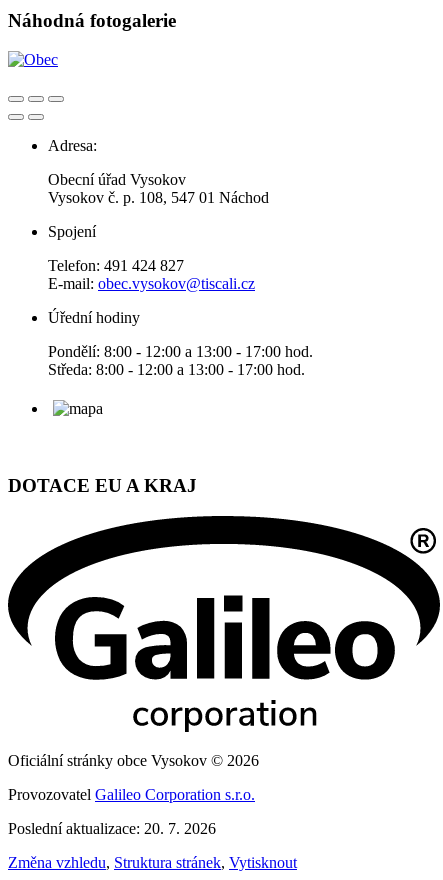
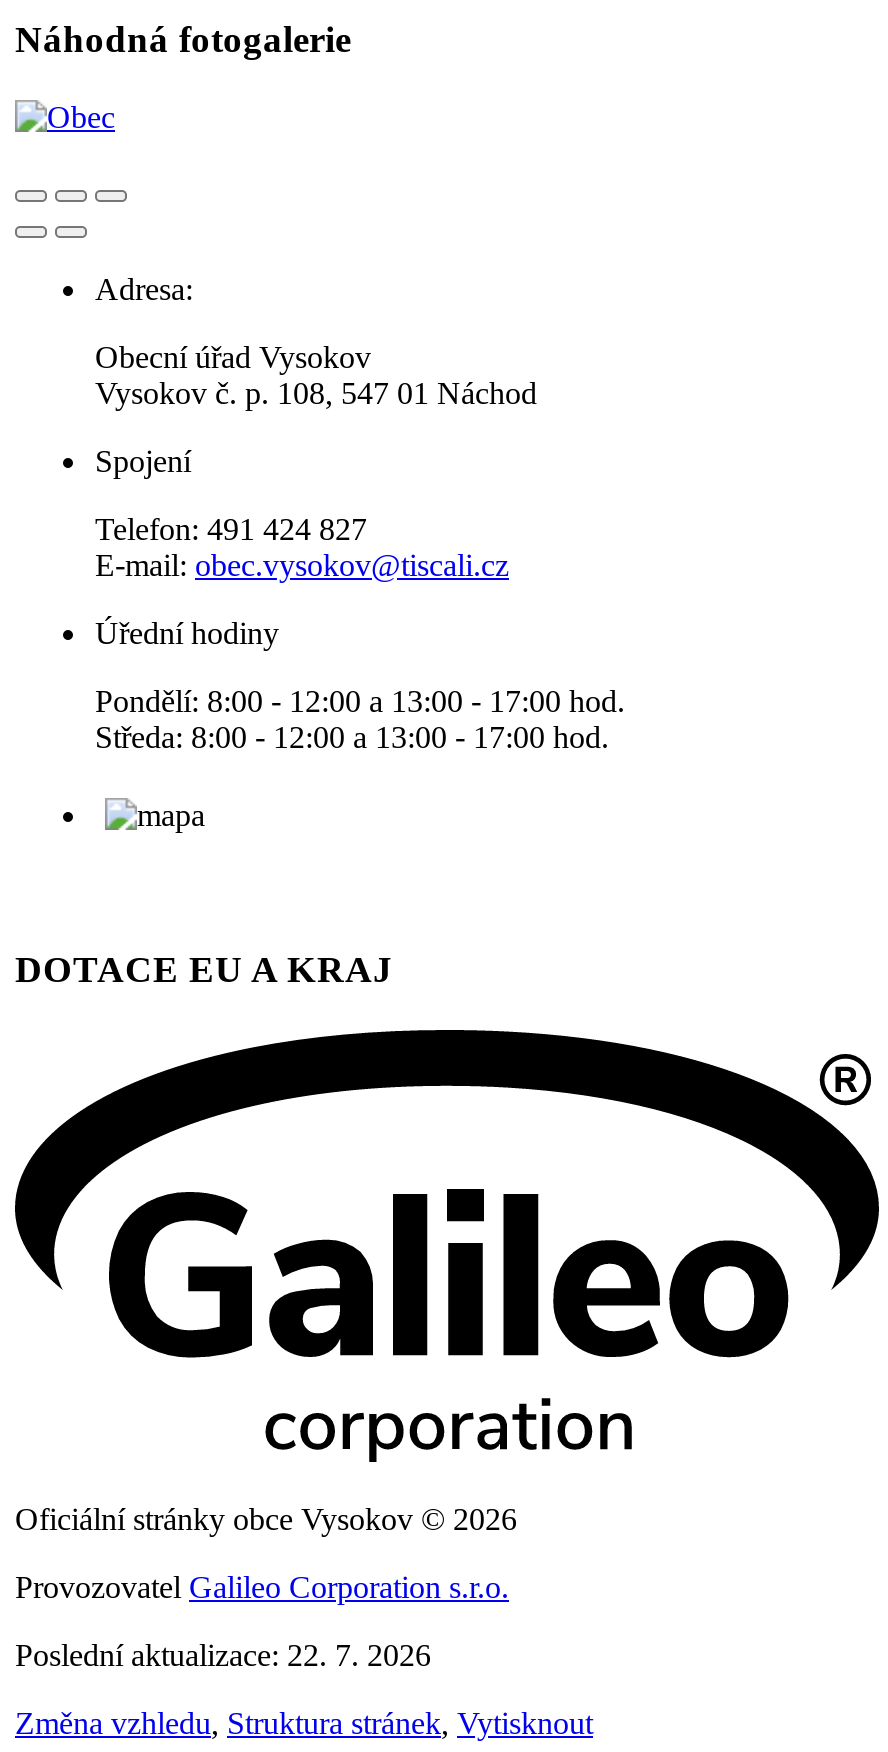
[8,820,216,837] Poslední aktualizace: 20. 7. 2026 -> [15,1638,431,1672] Poslední aktualizace: 22. 7. 2026

